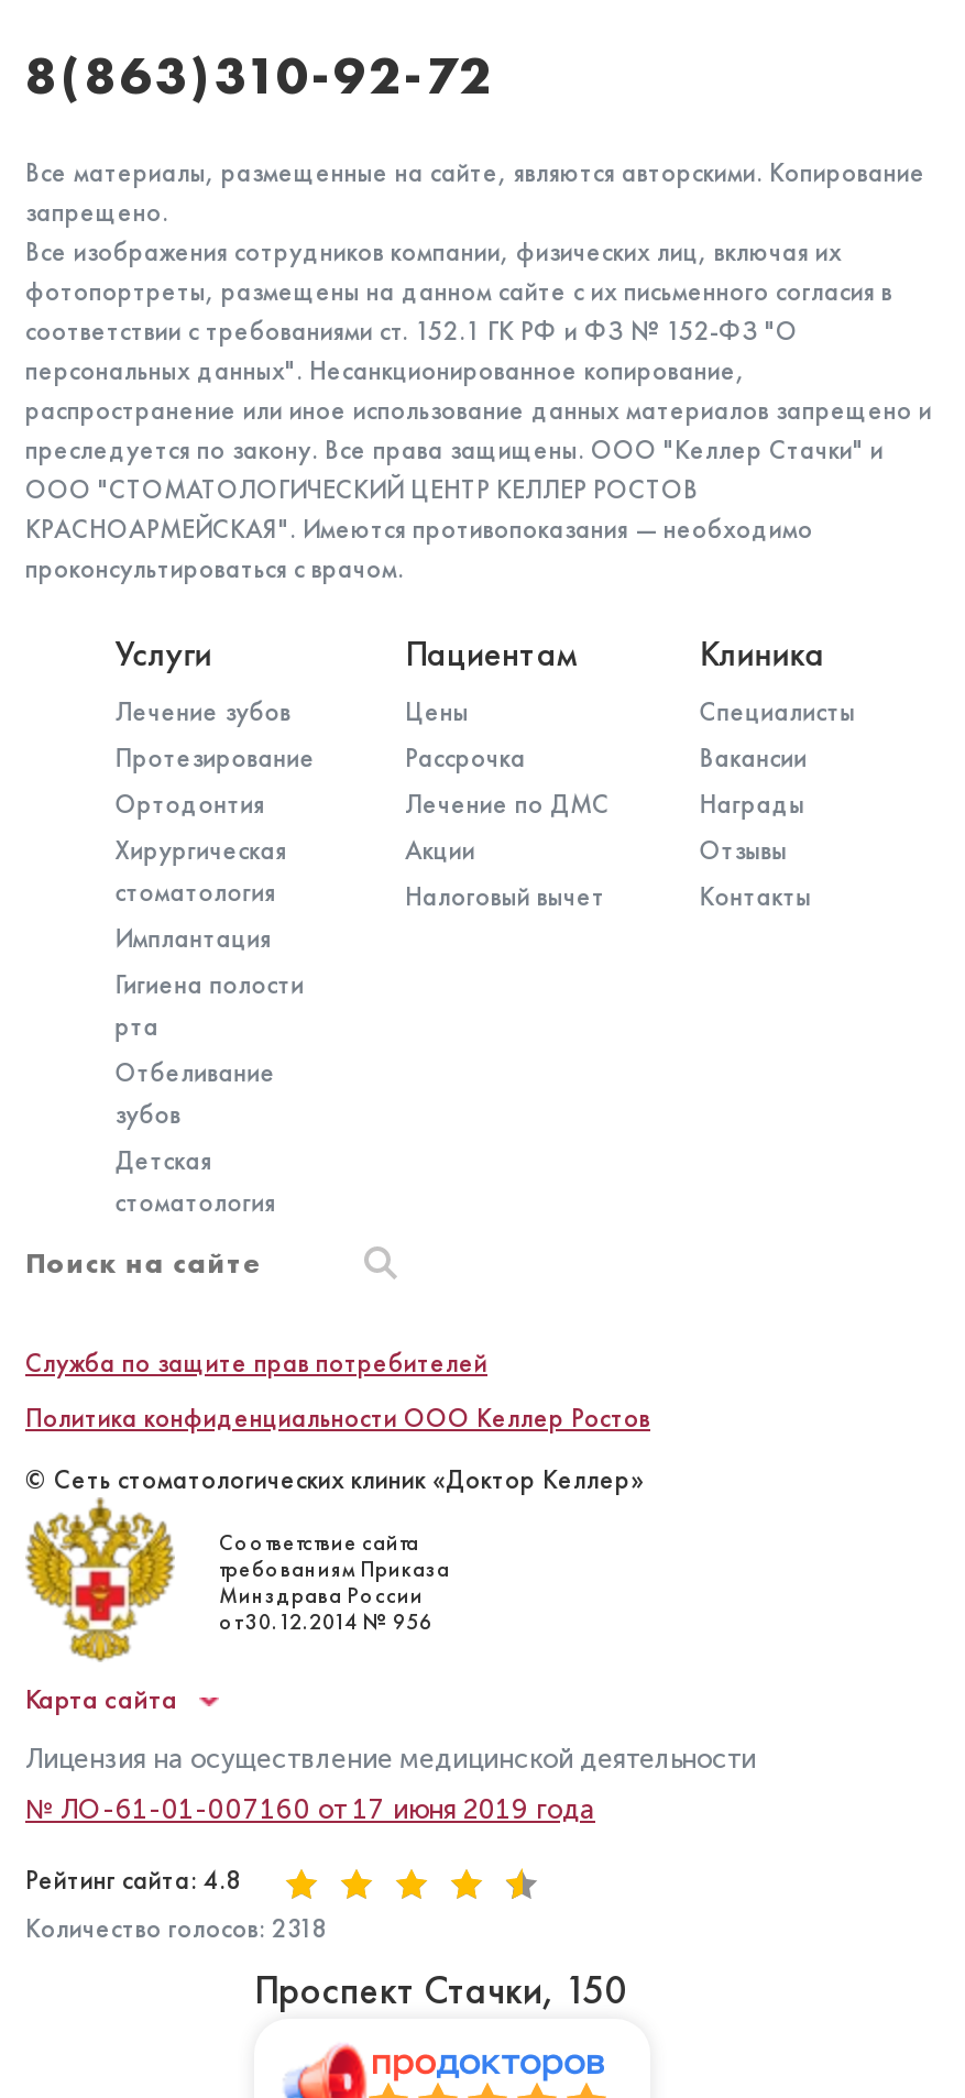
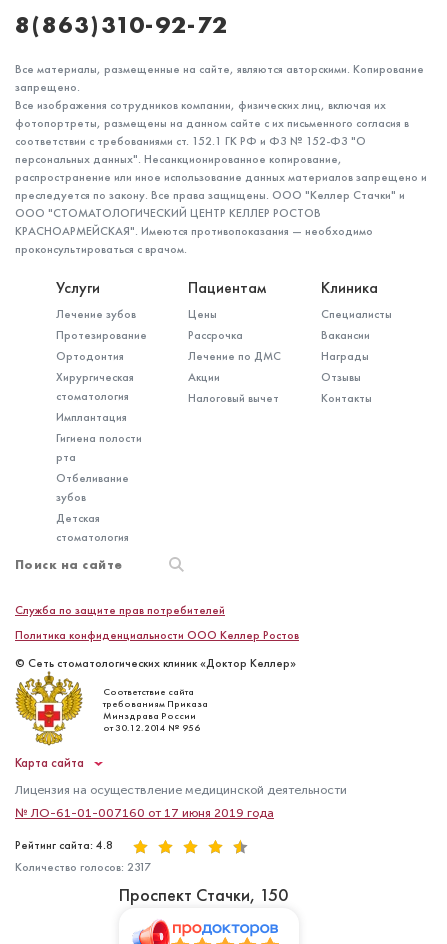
[25,1913,327,1944] Количество голосов: 2318 -> [15,860,151,874] Количество голосов: 2317

